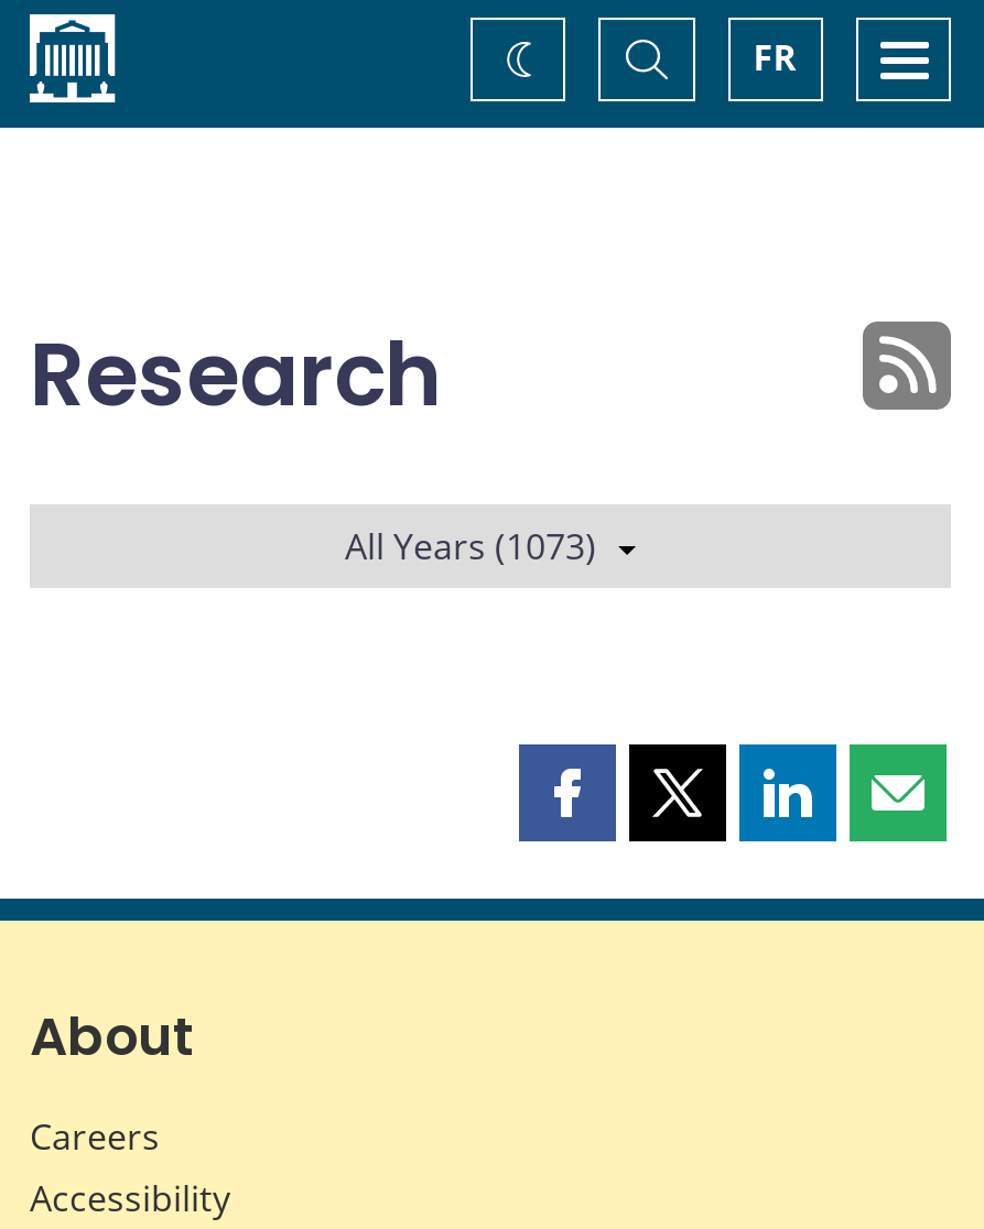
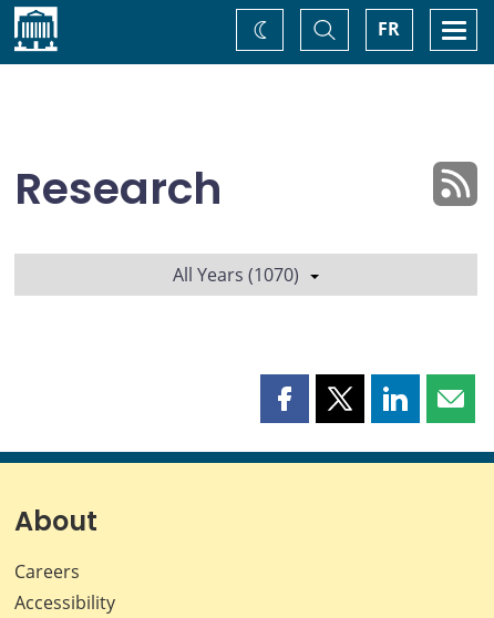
[345,522,596,570] All Years (1073) -> [173,262,299,287] All Years (1070)

